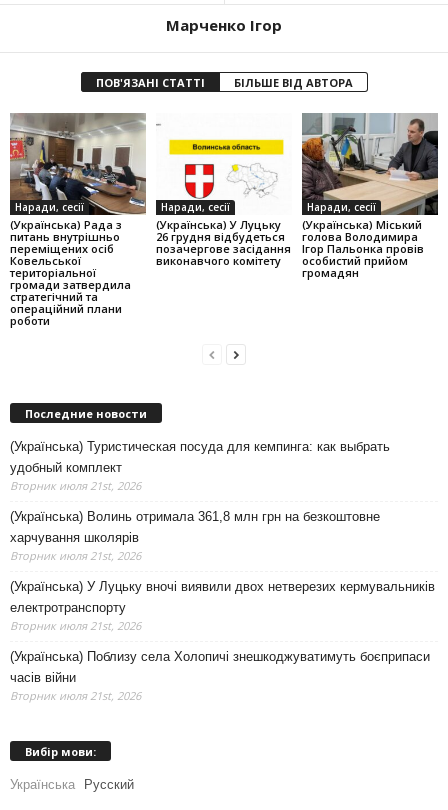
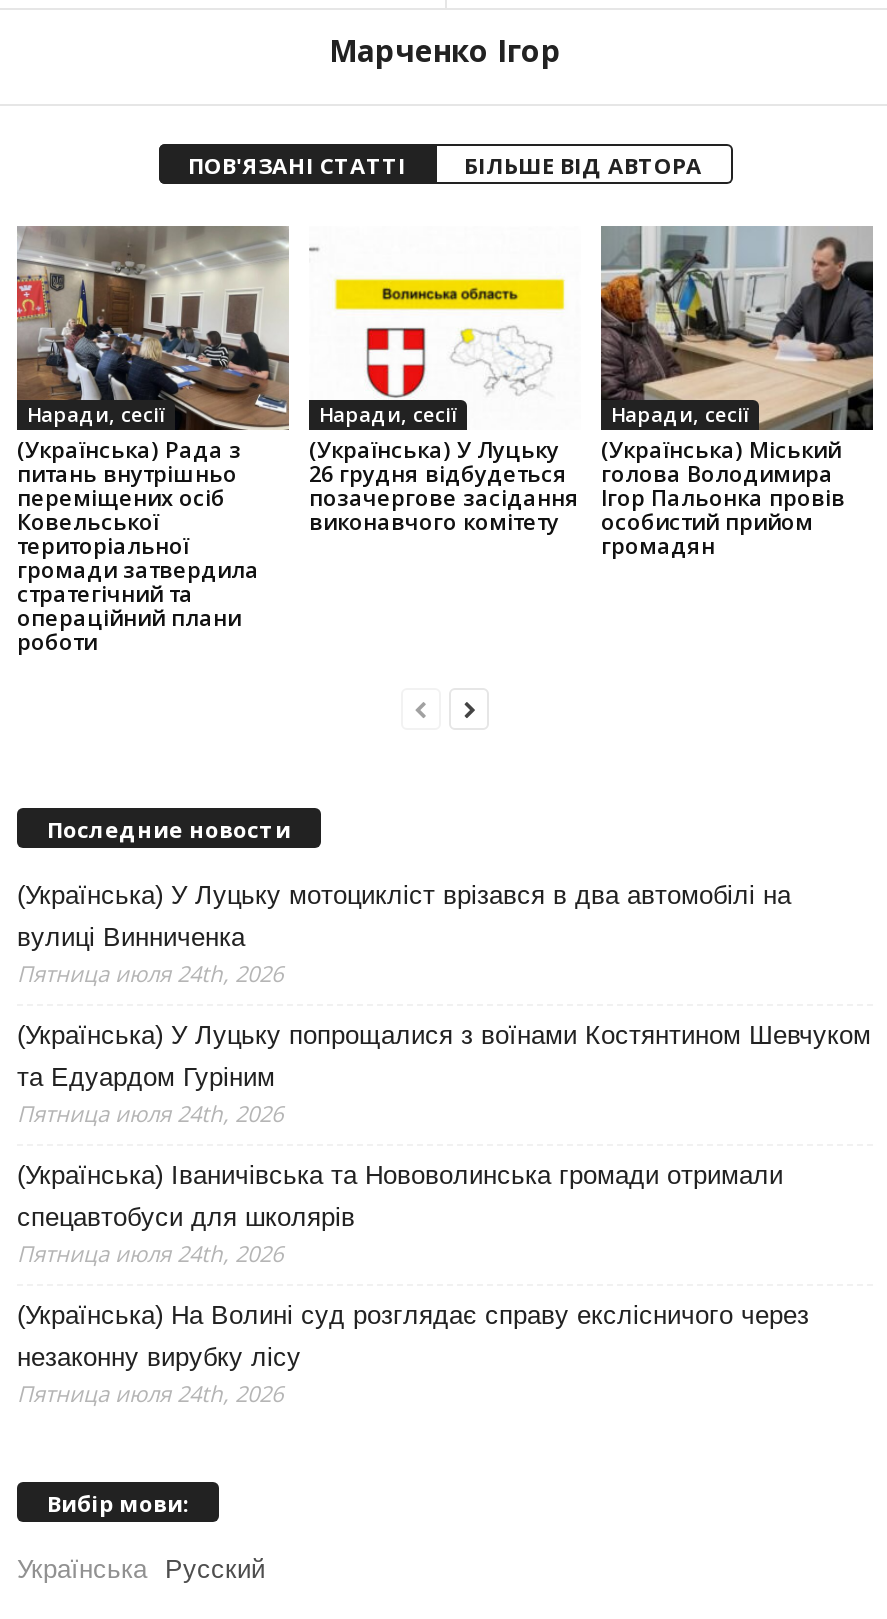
[10,439,390,493] (Українська) Туристическая посуда для кемпинга: как выбрать | удобный комплект | Вторник июля 21st, 2026 -> [17,879,791,987] (Українська) У Луцьку мотоцикліст врізався в два автомобілі на | вулиці Винниченка | Пятница июля 24th, 2026
[10,509,380,563] (Українська) Волинь отримала 361,8 млн грн на безкоштовне | харчування школярів | Вторник июля 21st, 2026 -> [17,1019,871,1127] (Українська) У Луцьку попрощалися з воїнами Костянтином Шевчуком | та Едуардом Гуріним | Пятница июля 24th, 2026
[10,579,435,633] (Українська) У Луцьку вночі виявили двох нетверезих кермувальників | електротранспорту | Вторник июля 21st, 2026 -> [17,1159,783,1267] (Українська) Іваничівська та Нововолинська громади отримали | спецавтобуси для школярів | Пятница июля 24th, 2026
[10,649,430,703] (Українська) Поблизу села Холопичі знешкоджуватимуть боєприпаси | часів війни | Вторник июля 21st, 2026 -> [17,1299,809,1407] (Українська) На Волині суд розглядає справу екслісничого через | незаконну вирубку лісу | Пятница июля 24th, 2026

